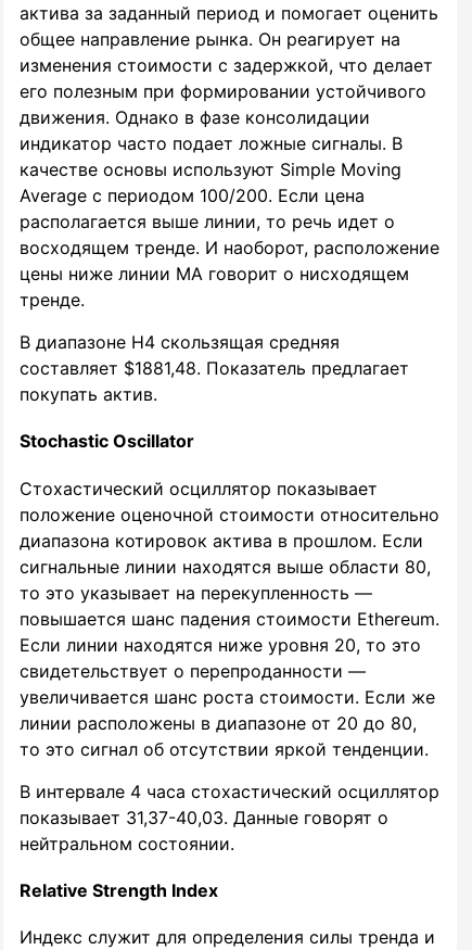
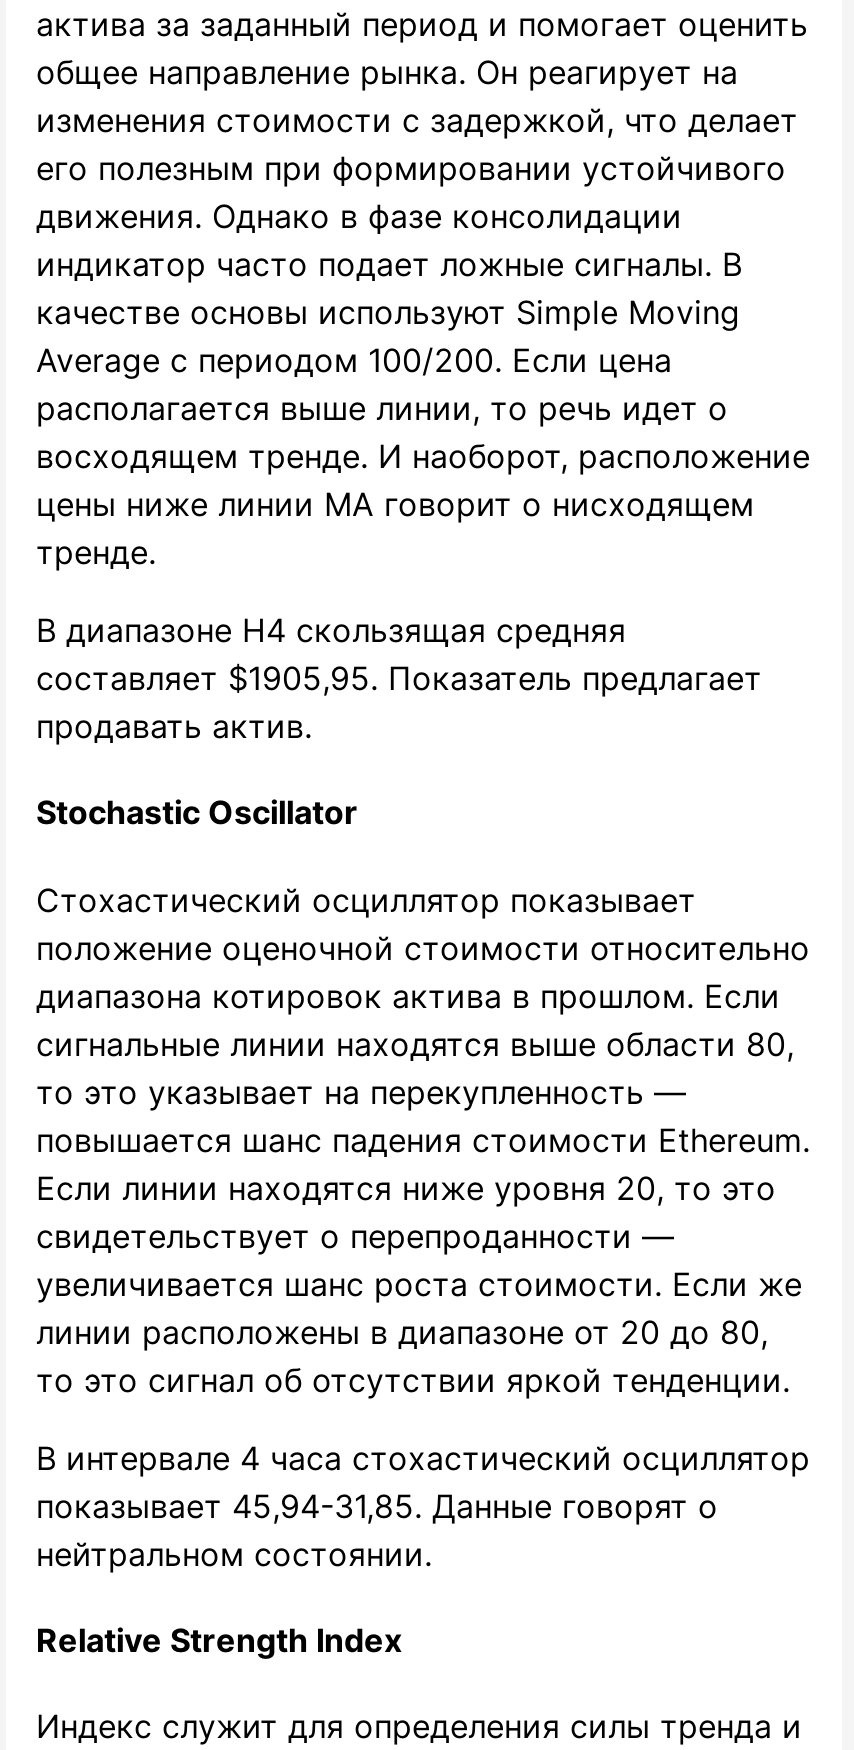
[20,357,409,379] составляет $1881,48. Показатель предлагает -> [36,658,762,698] составляет $1905,95. Показатель предлагает
[20,383,157,405] покупать актив. -> [36,706,312,746] продавать актив.
[20,806,388,828] показывает 31,37-40,03. Данные говорят о -> [36,1485,718,1525] показывает 45,94-31,85. Данные говорят о

